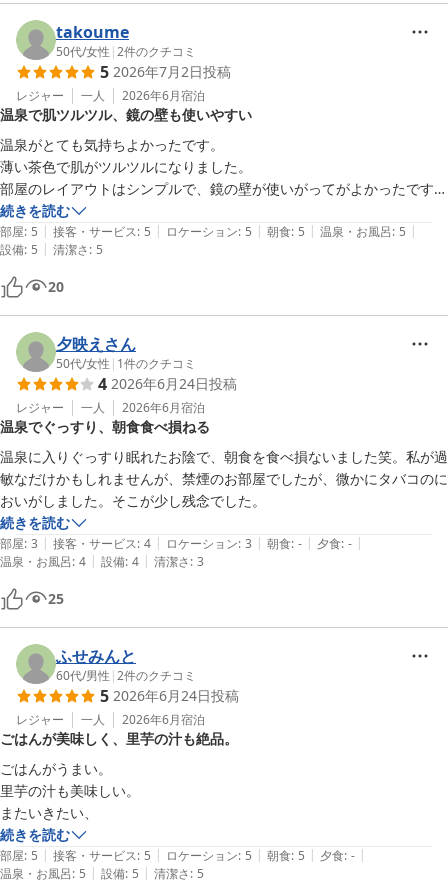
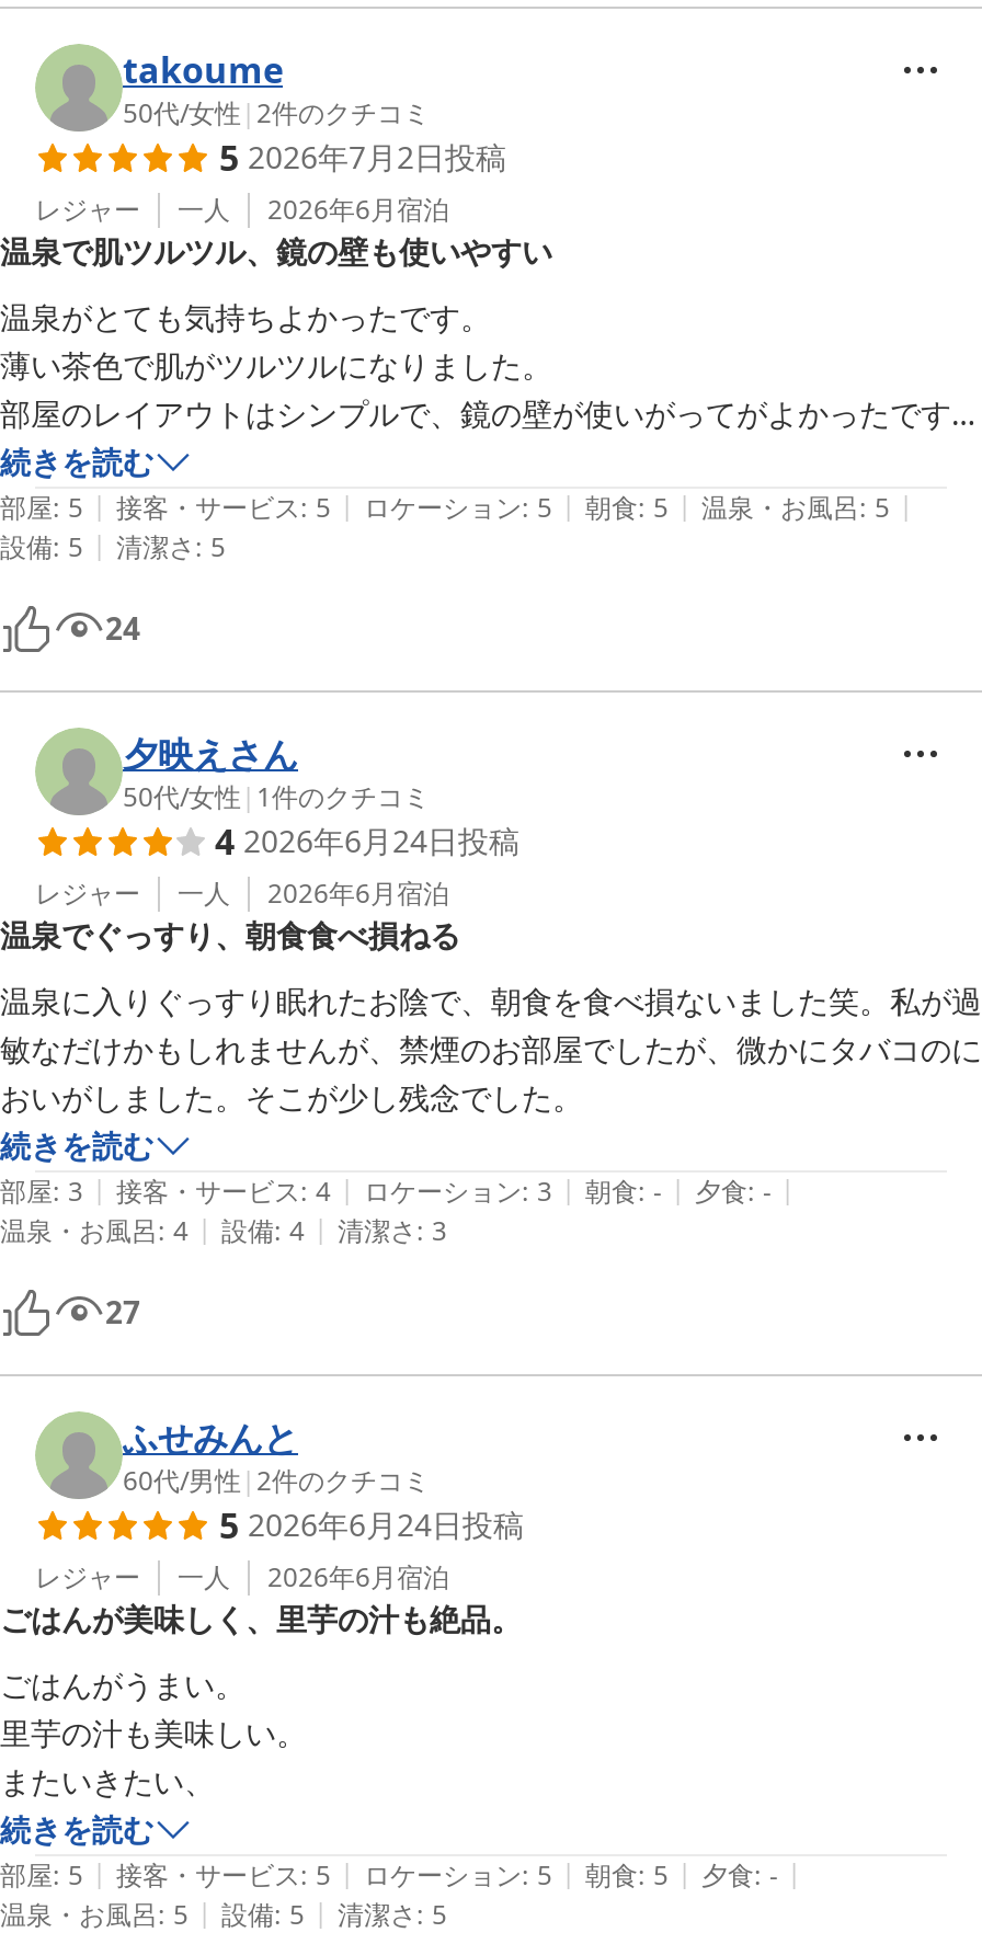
[48,277,64,296] 20 -> [105,607,140,649] 24
[48,589,64,608] 25 -> [105,1291,140,1333] 27

